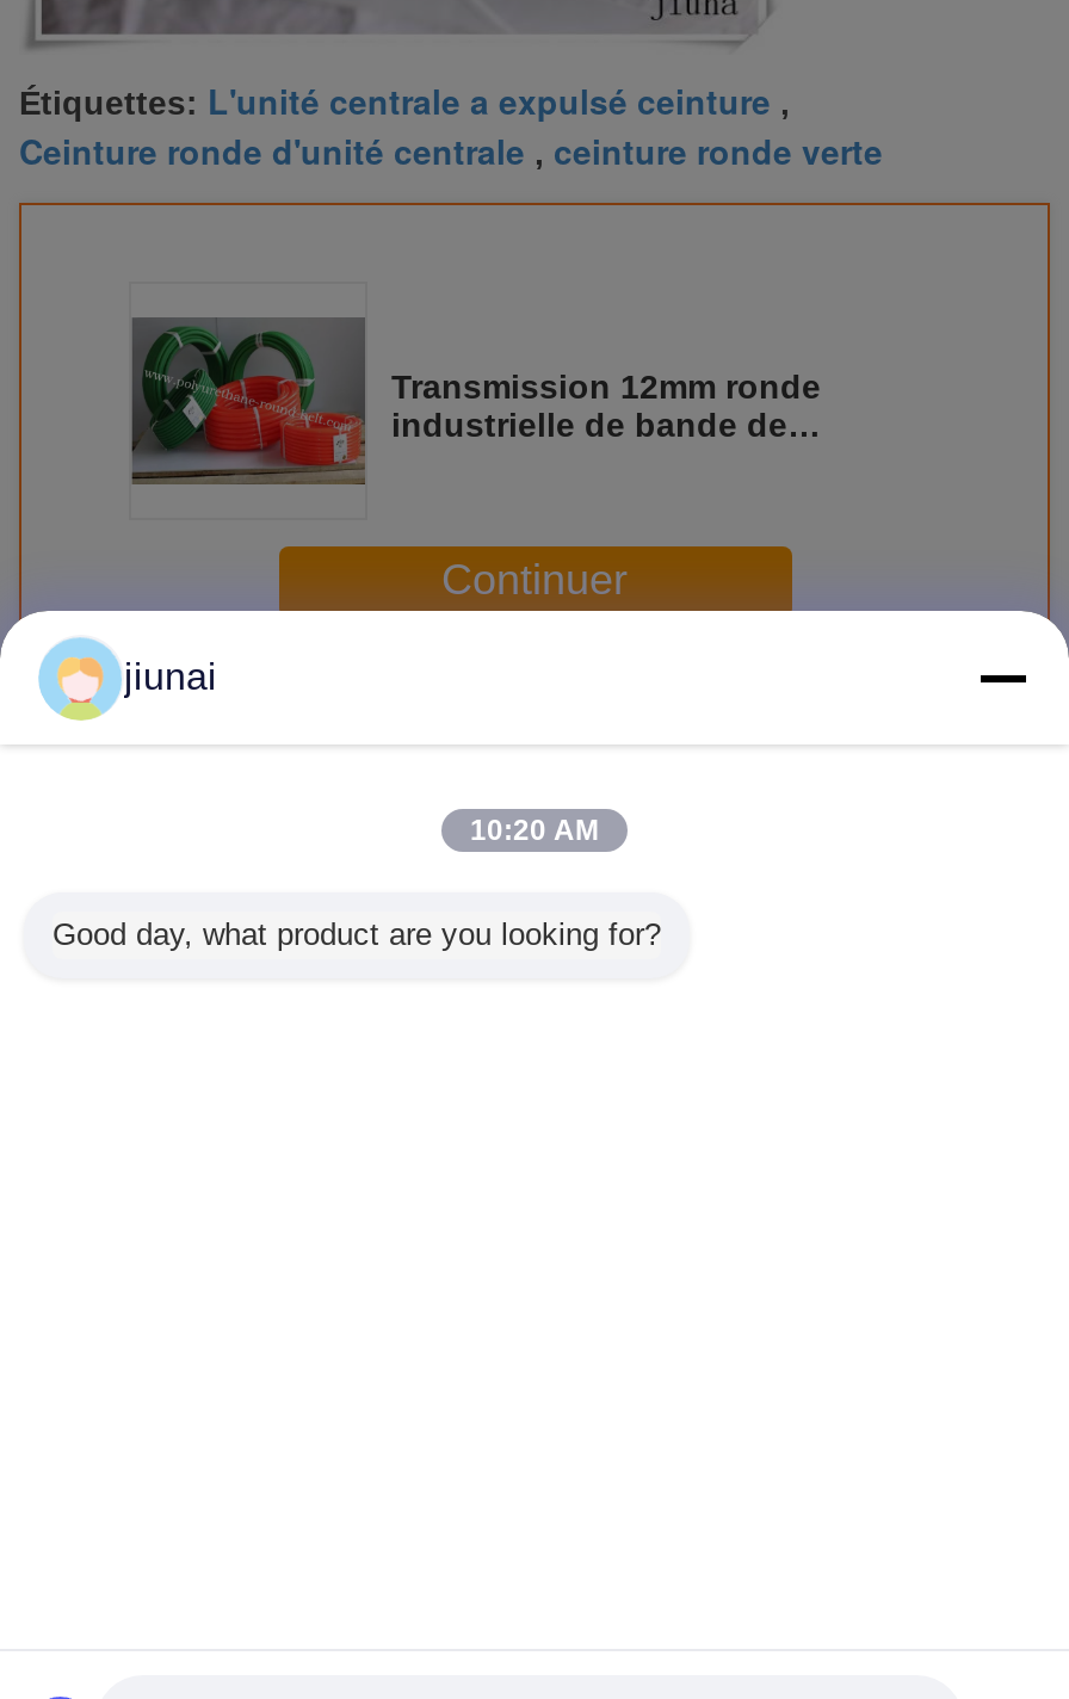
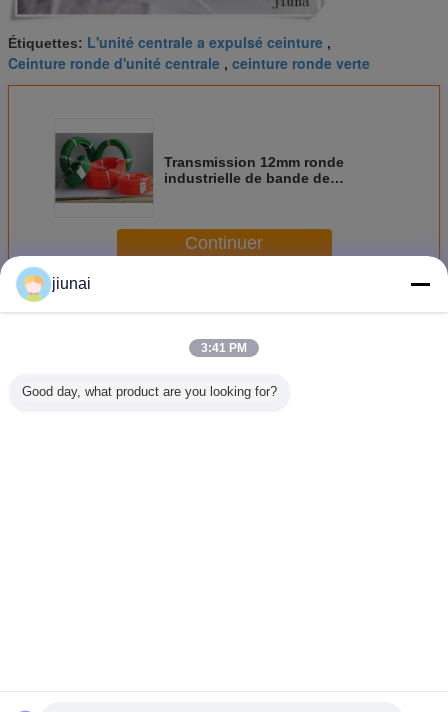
[470,814,599,847] 10:20 AM -> [201,341,247,355] 3:41 PM

